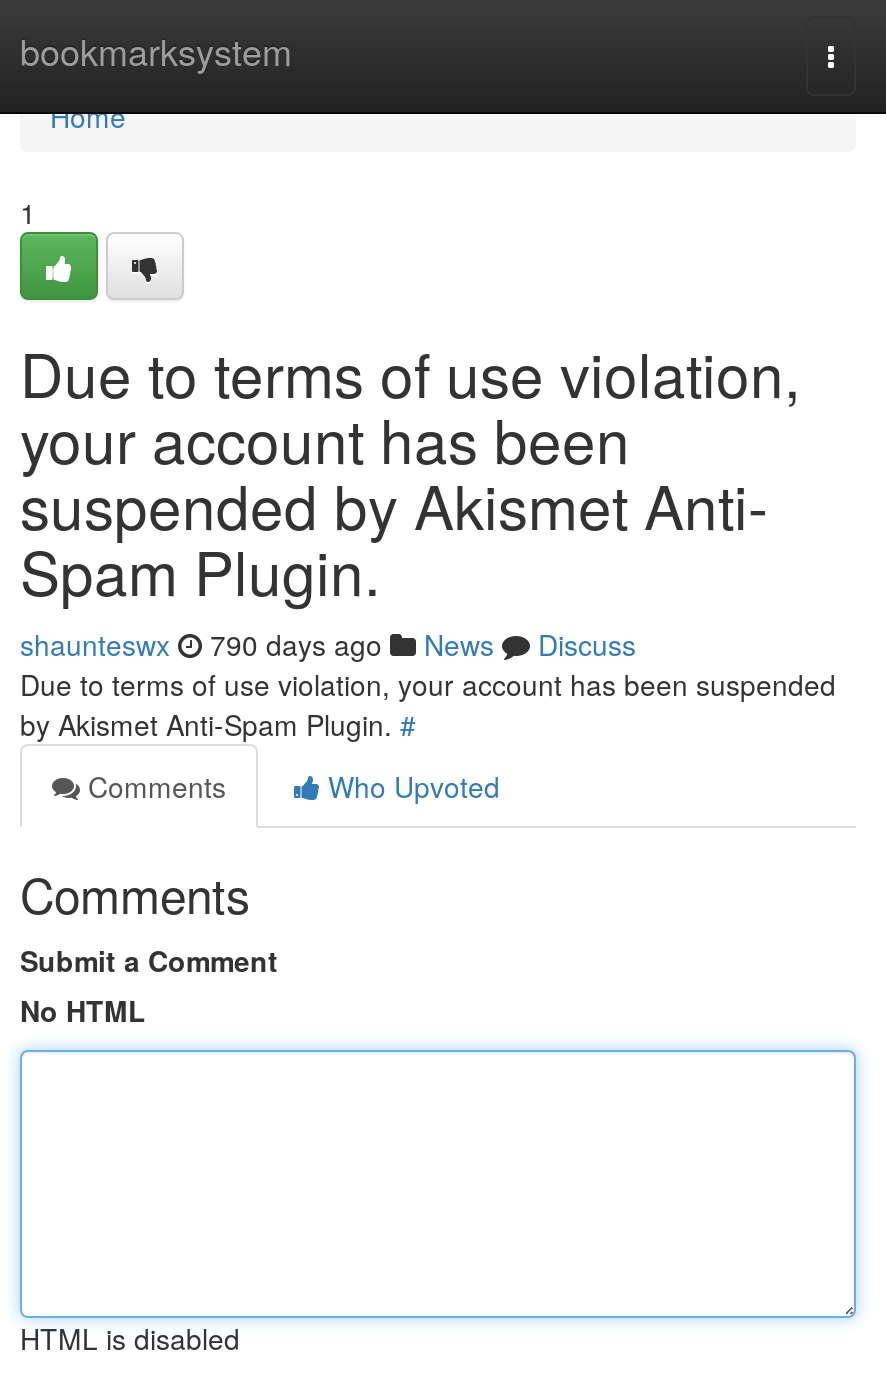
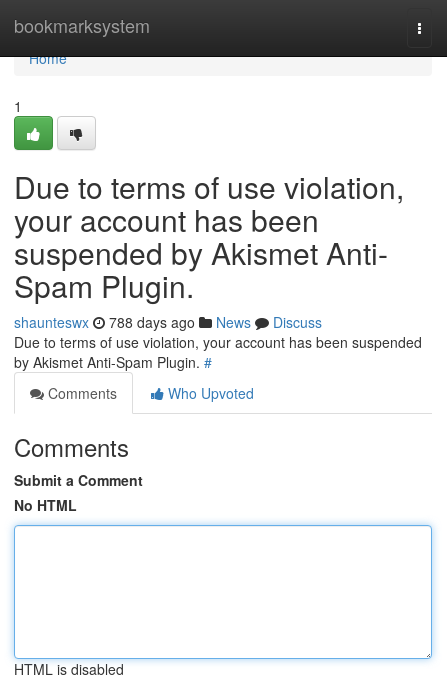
[20,624,636,664] shaunteswx 790 days ago News Discuss -> [14,312,322,332] shaunteswx 788 days ago News Discuss

